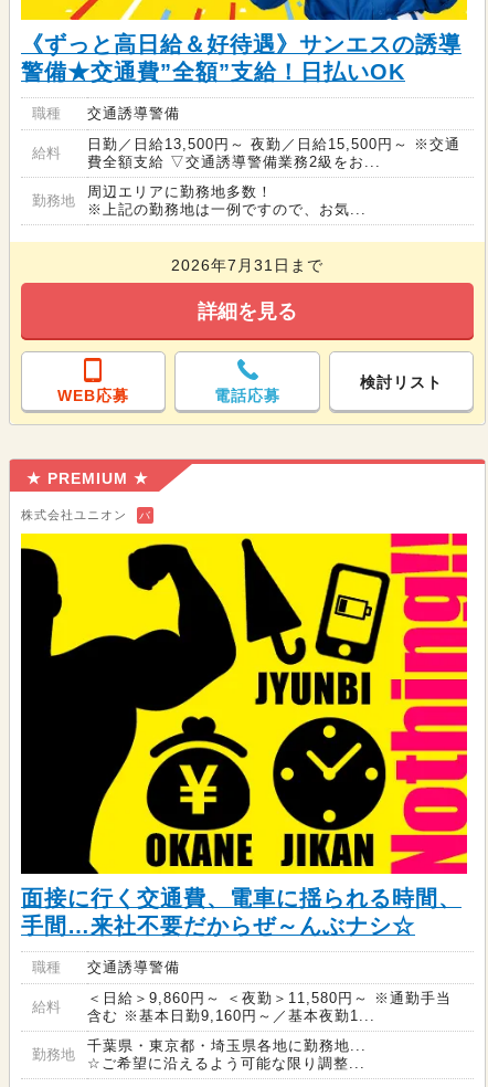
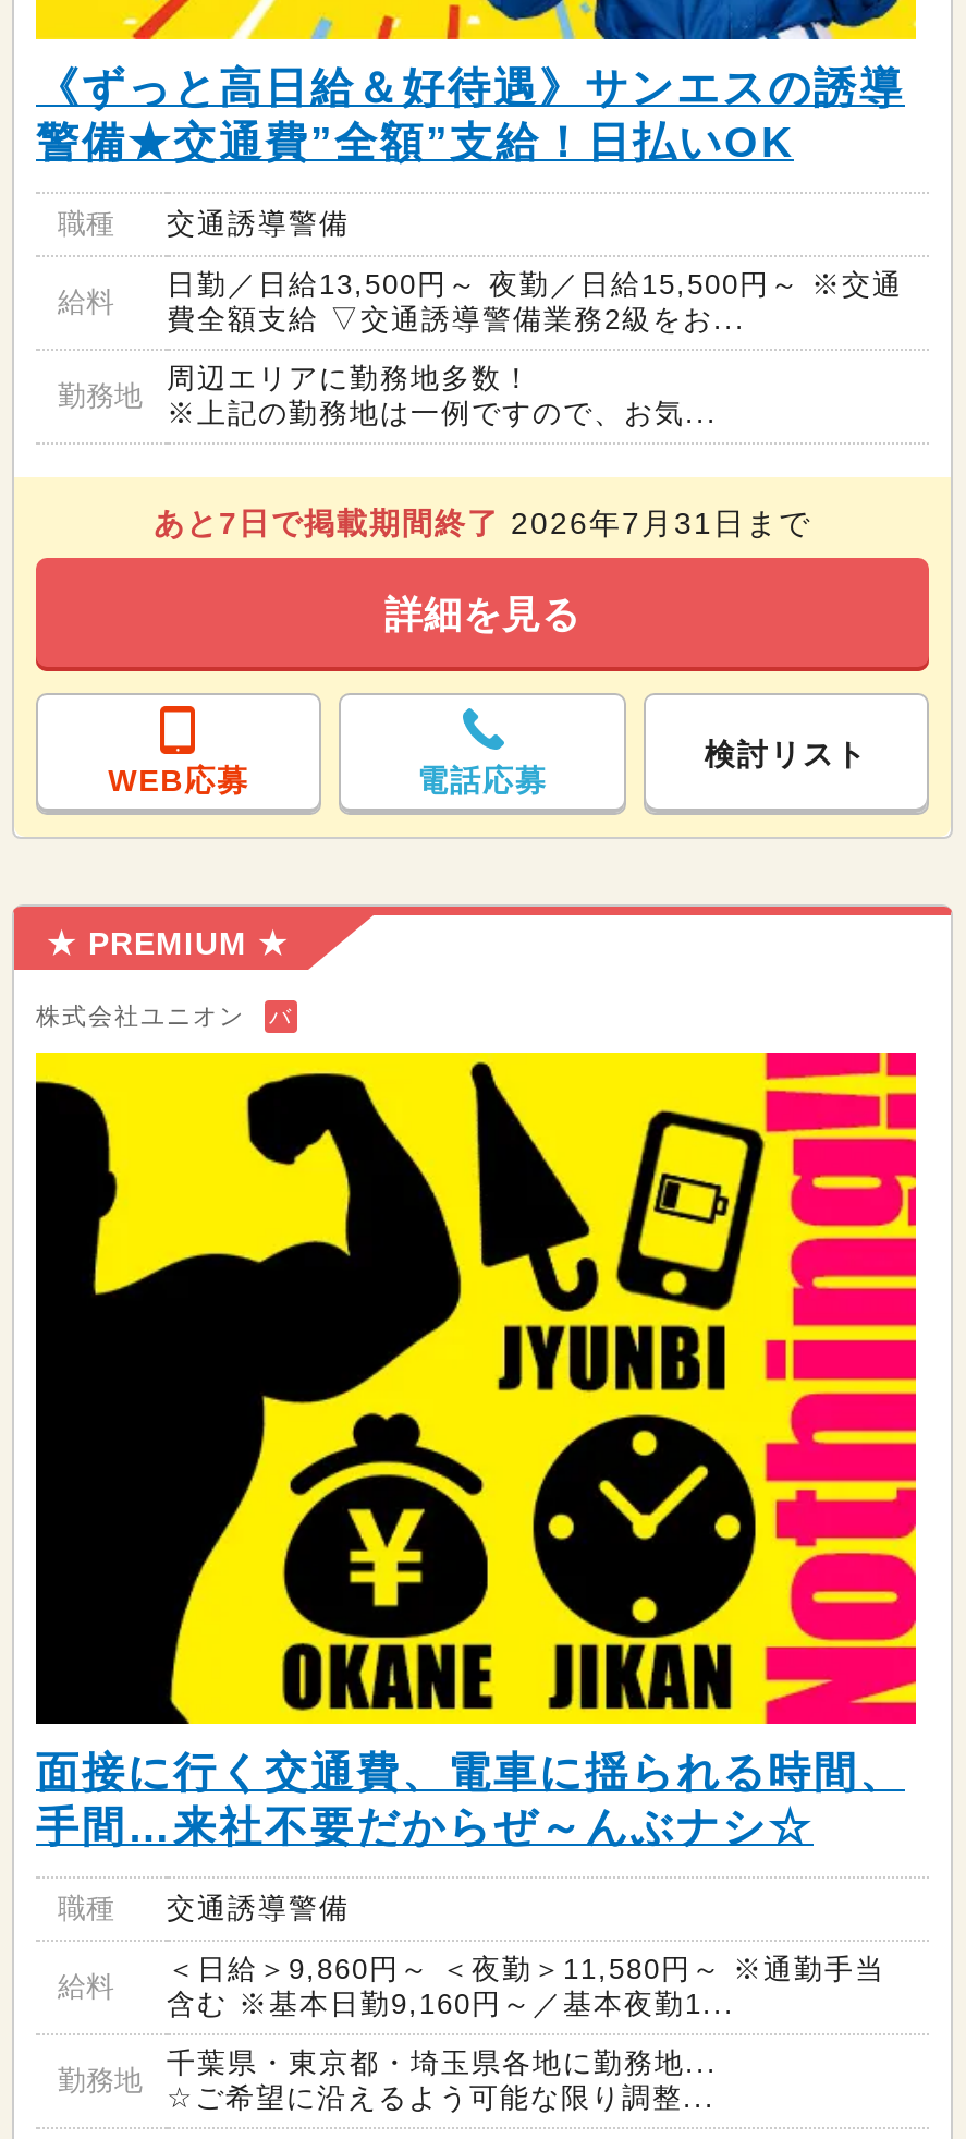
[171,256,323,274] 2026年7月31日まで -> [154,506,811,541] あと7日で掲載期間終了2026年7月31日まで

